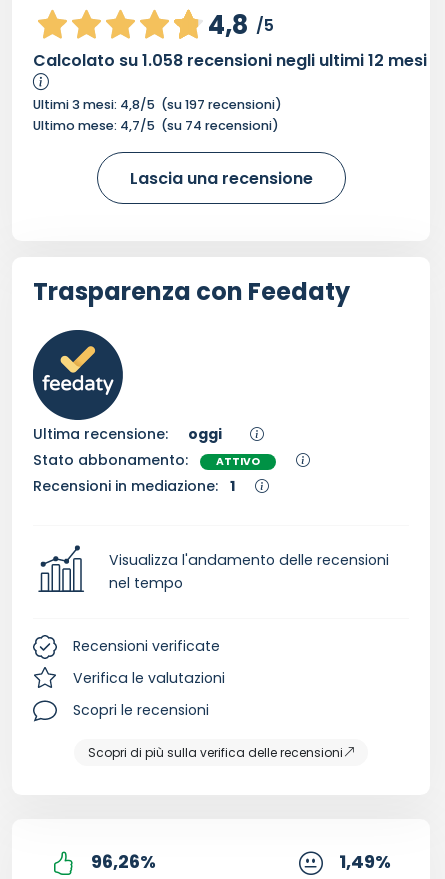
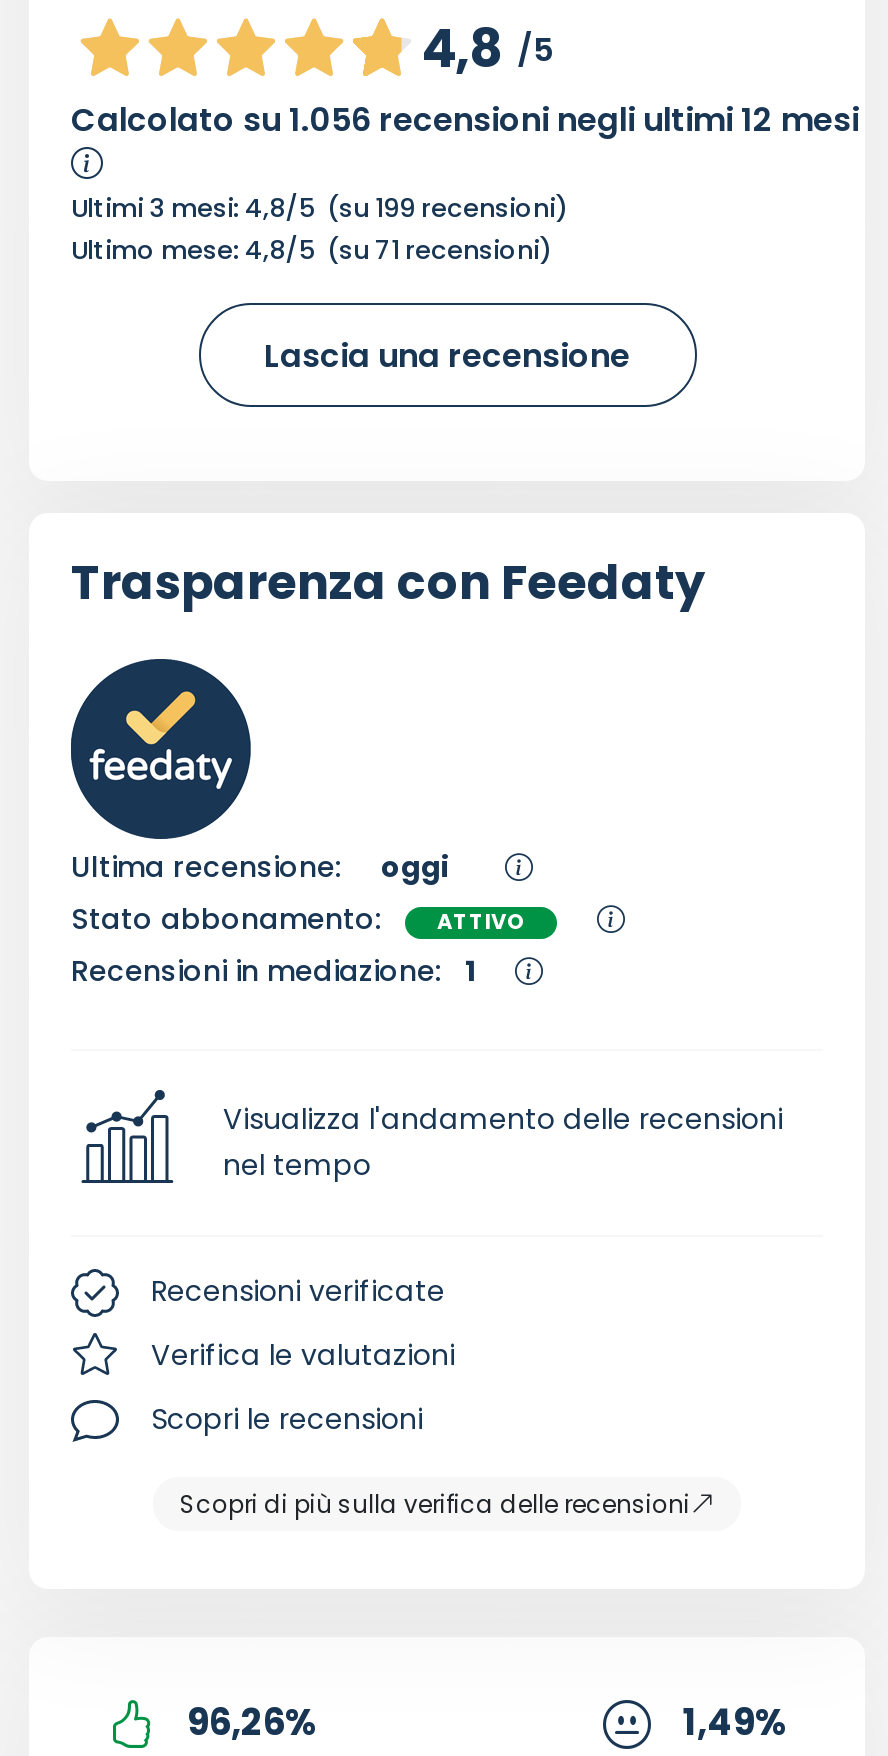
[33,49,427,72] Calcolato su 1.058 recensioni negli ultimi 12 mesi -> [71,98,859,144] Calcolato su 1.056 recensioni negli ultimi 12 mesi
[33,96,282,113] Ultimi 3 mesi: 4,8/5 (su 197 recensioni) -> [71,192,569,226] Ultimi 3 mesi: 4,8/5 (su 199 recensioni)
[33,117,279,134] Ultimo mese: 4,7/5 (su 74 recensioni) -> [71,234,553,268] Ultimo mese: 4,8/5 (su 71 recensioni)

